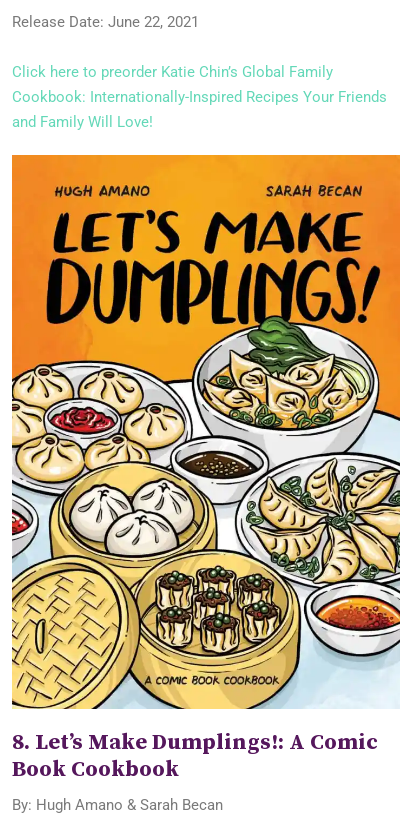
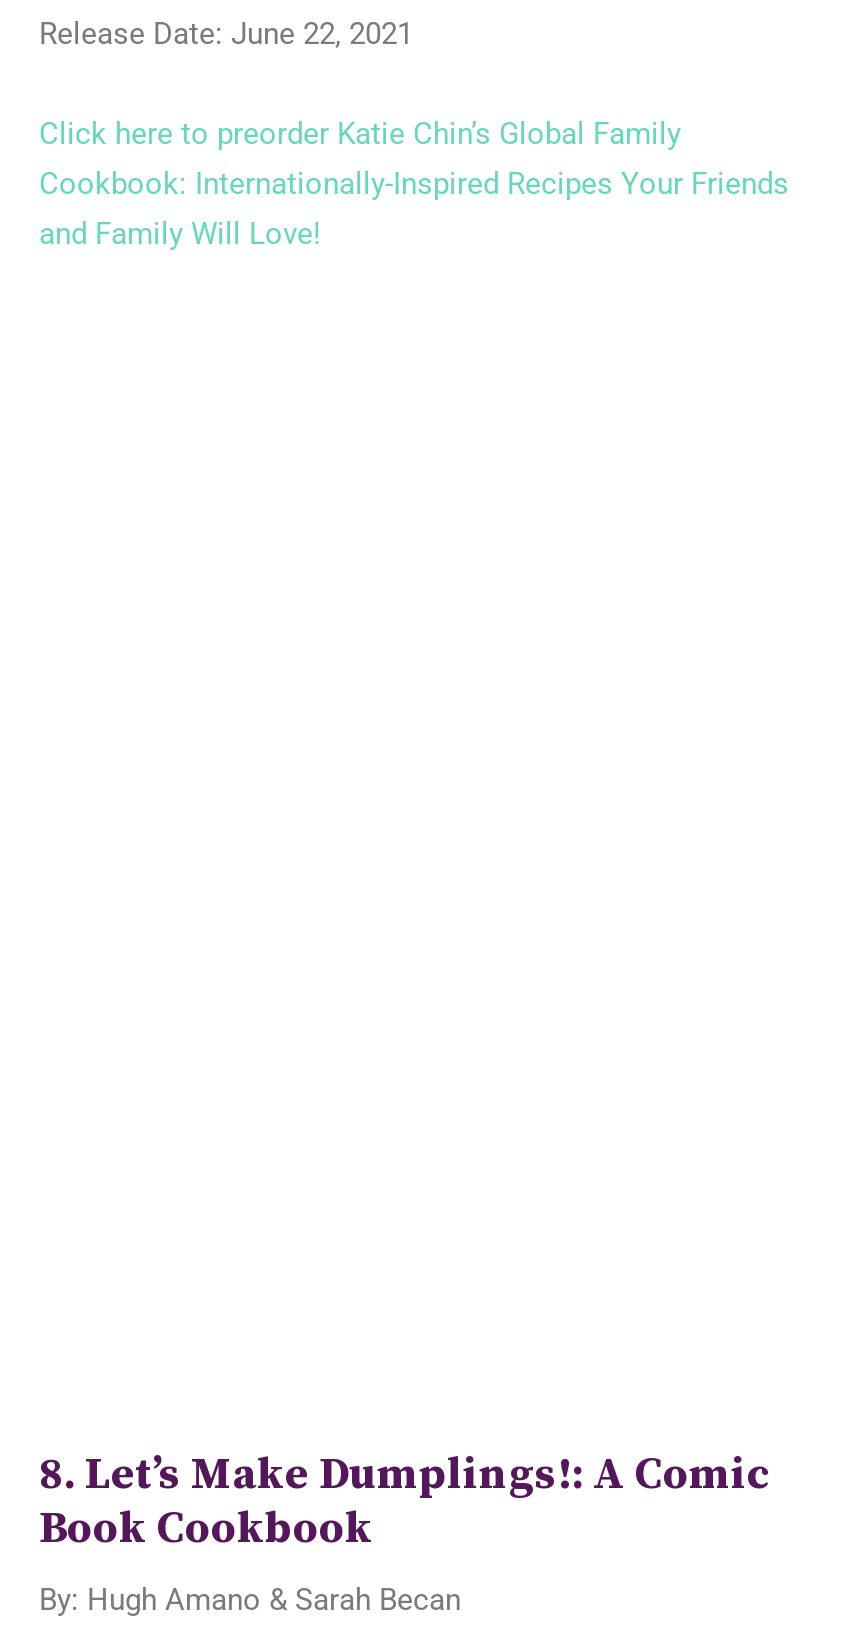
[11,154,401,710] [image] -> none

